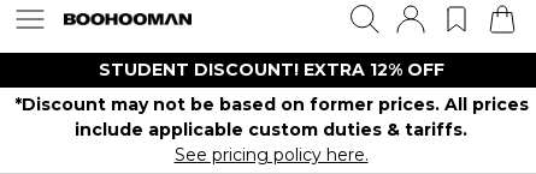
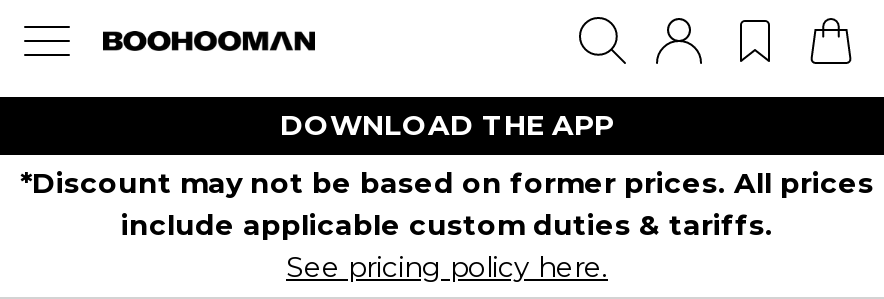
[98,59,444,80] STUDENT DISCOUNT! EXTRA 12% OFF -> [280,107,614,143] DOWNLOAD THE APP

